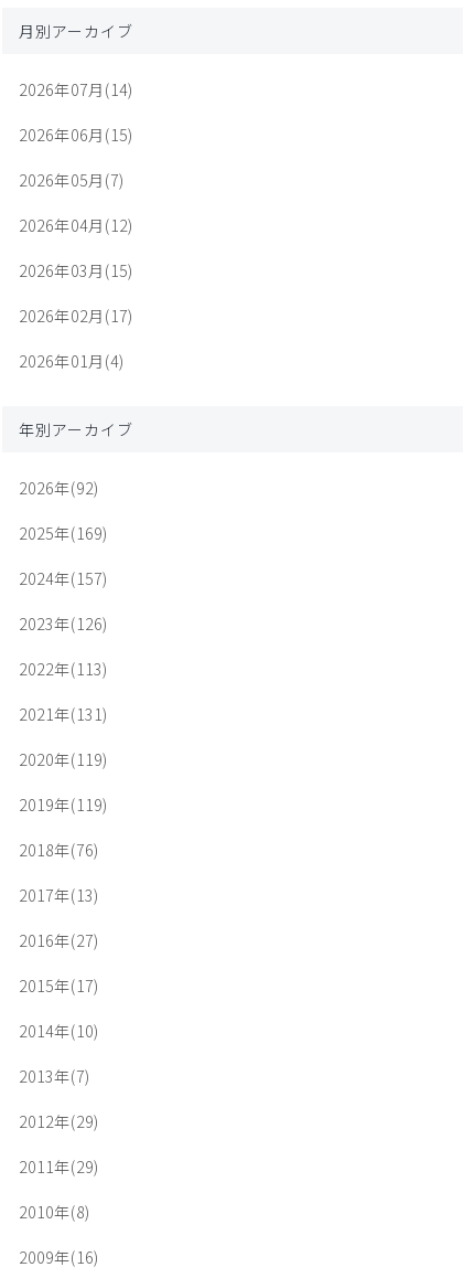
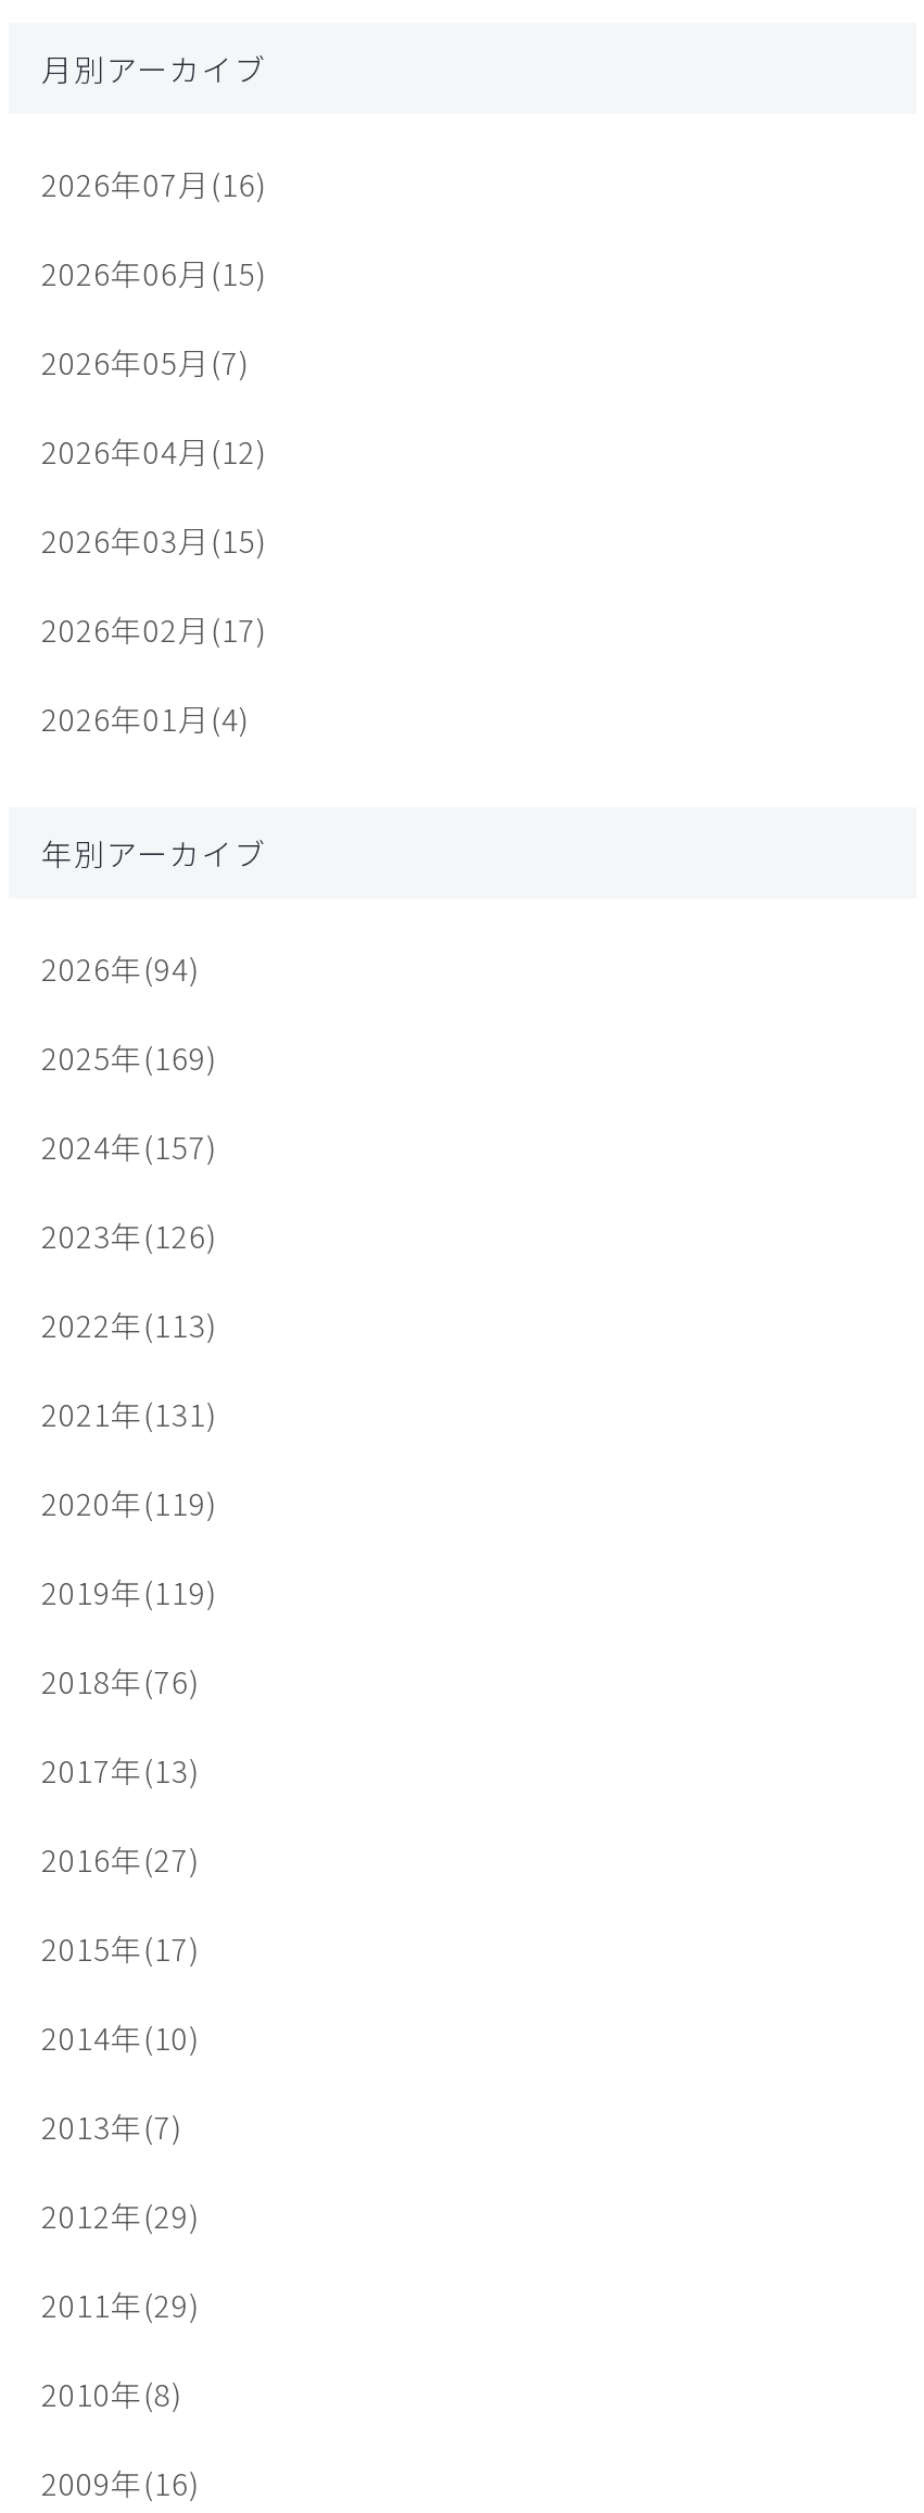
[19,78,133,100] 2026年07月(14) -> [41,161,267,205] 2026年07月(16)
[19,477,99,499] 2026年(92) -> [41,946,199,989] 2026年(94)

